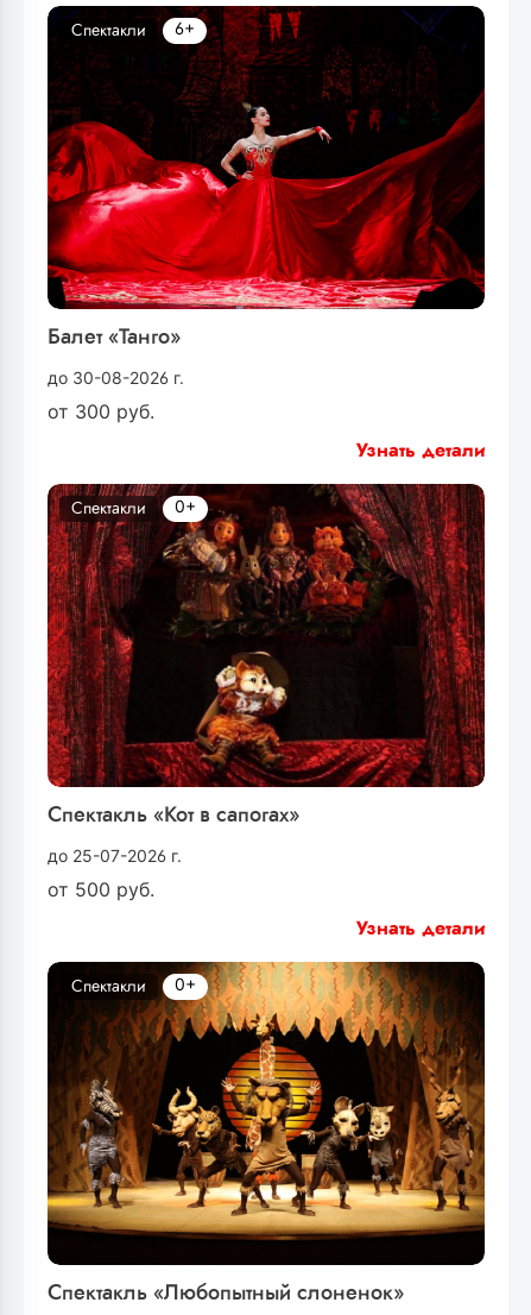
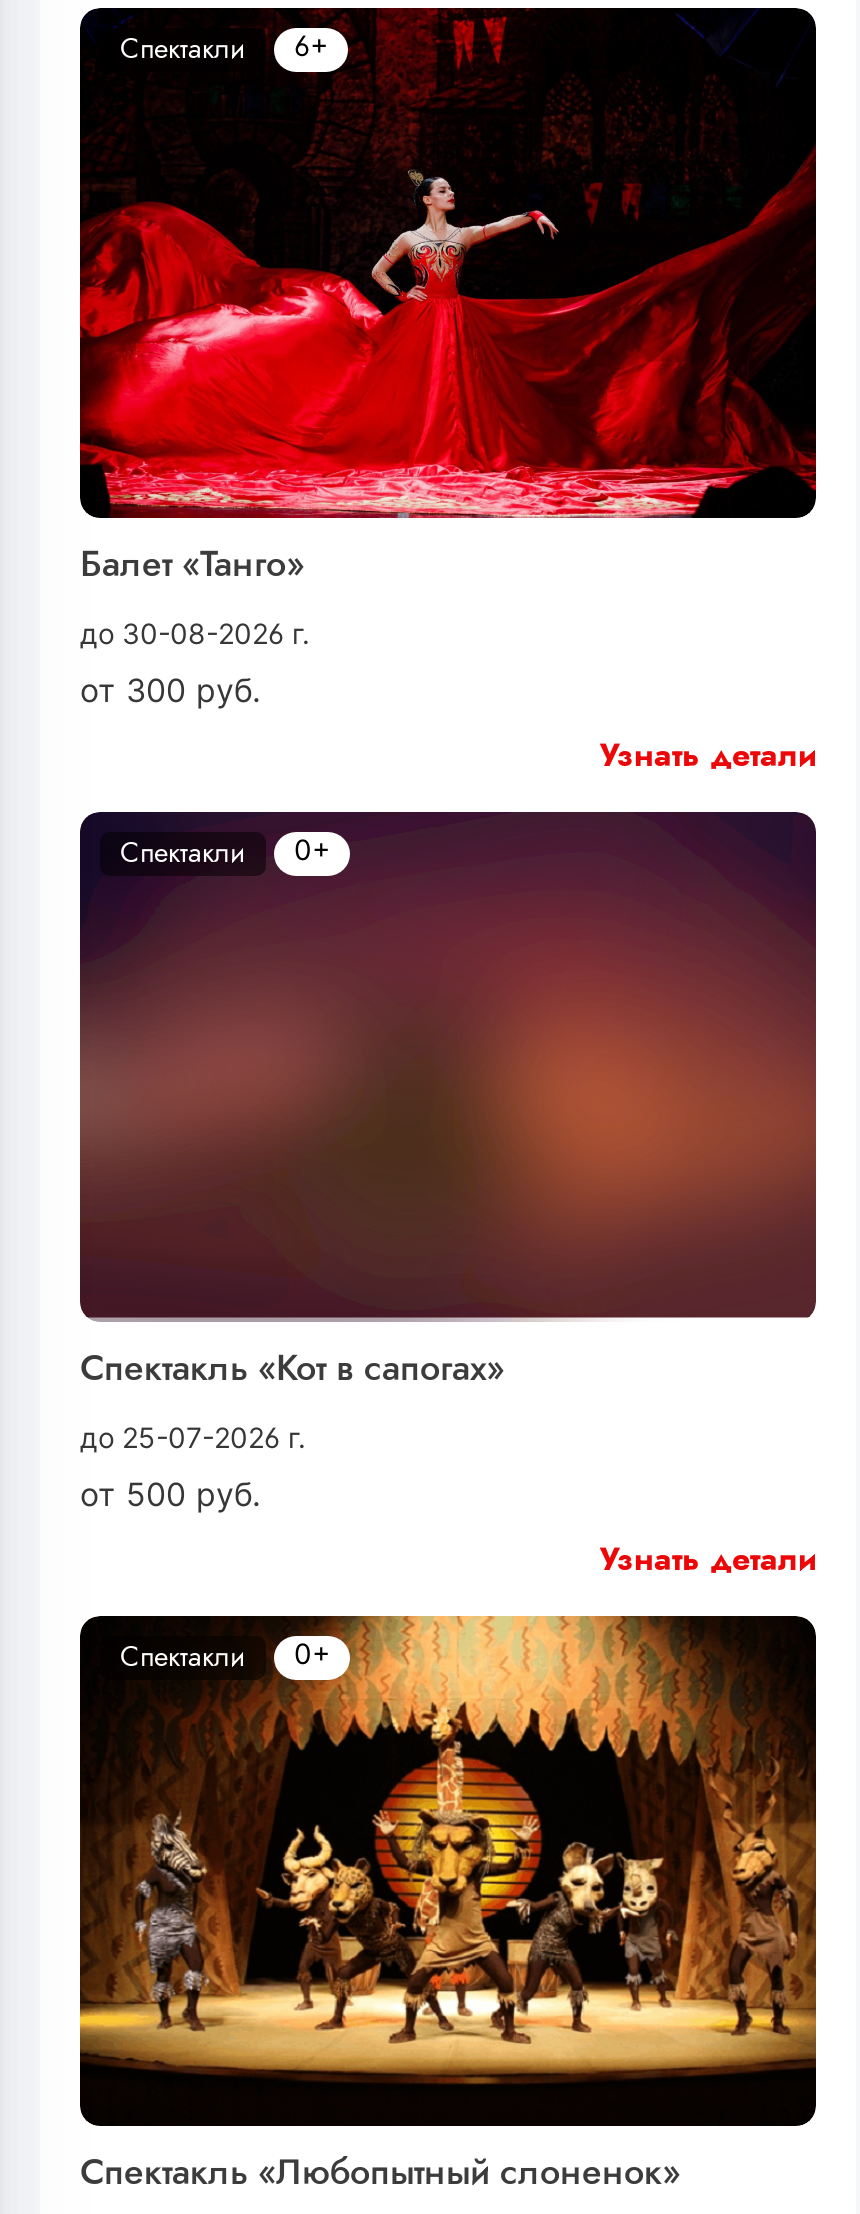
[46,484,485,788] [image] -> [78,812,816,1322] [image]

